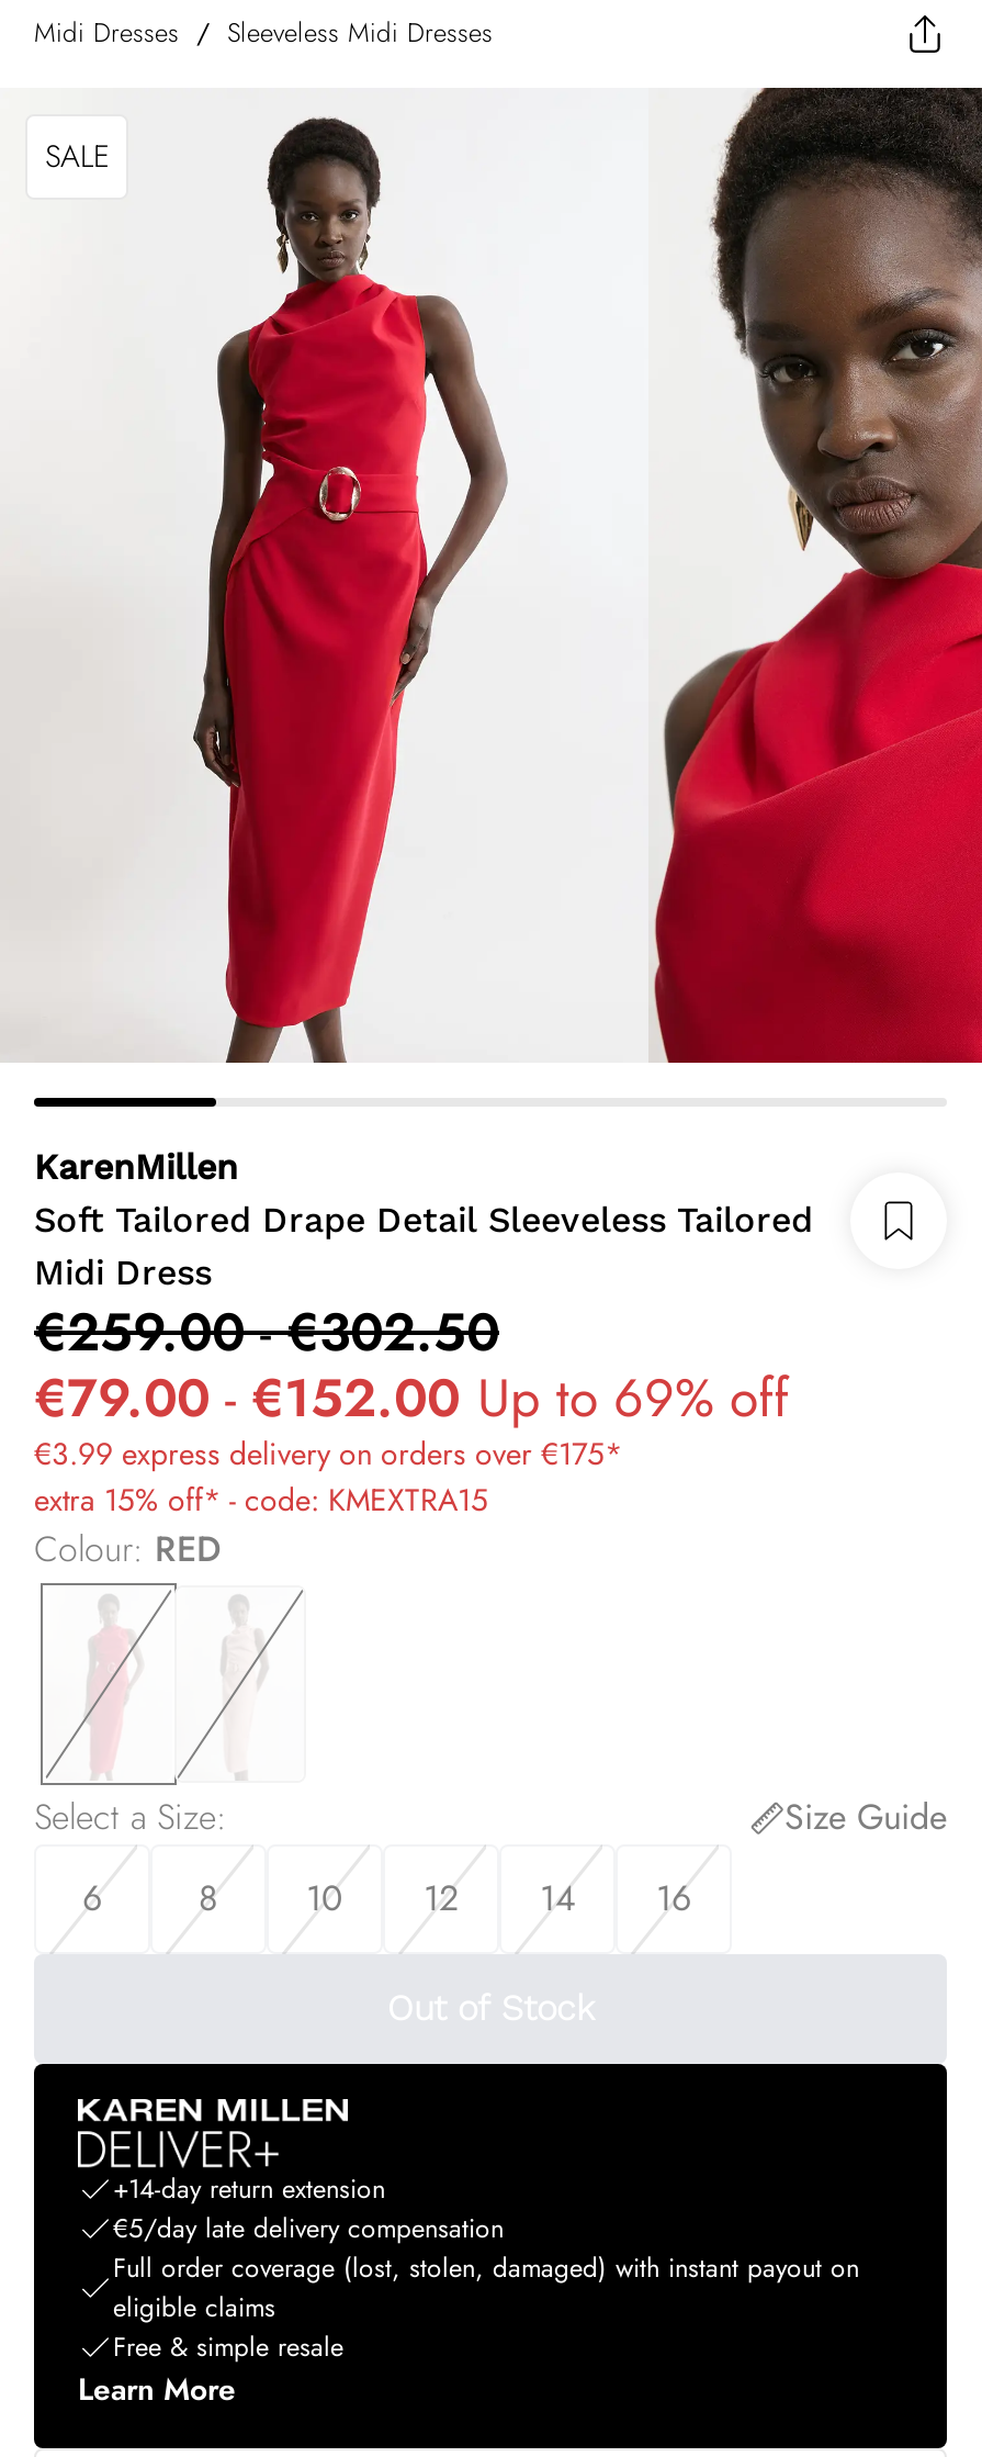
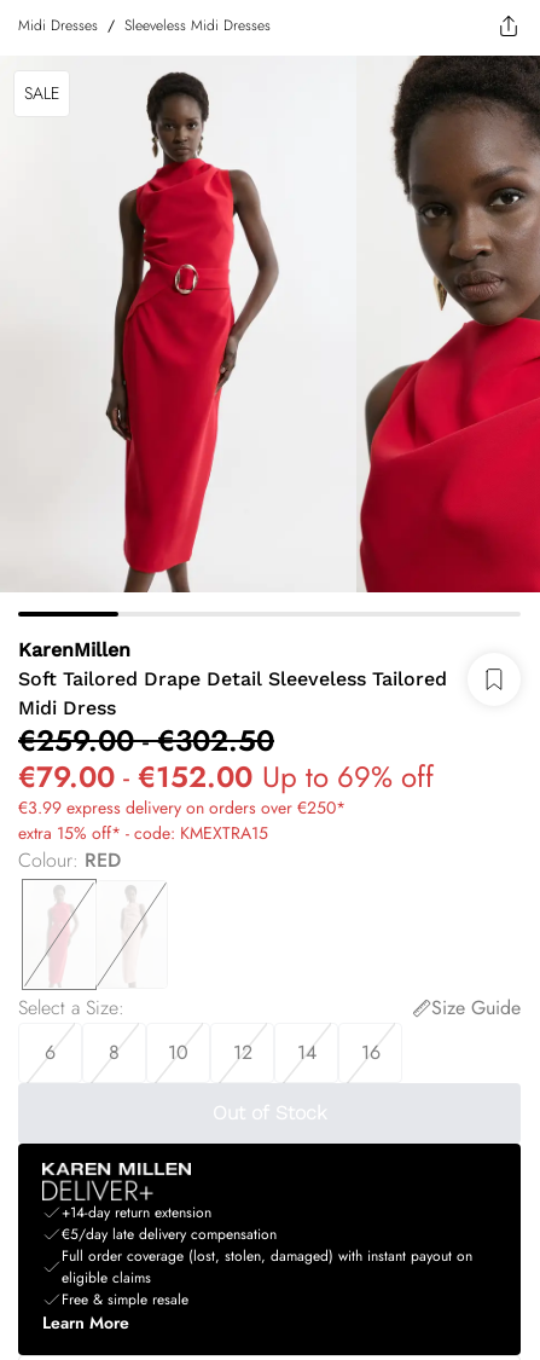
[34,1432,622,1476] €3.99 express delivery on orders over €175* -> [18,795,346,820] €3.99 express delivery on orders over €250*

